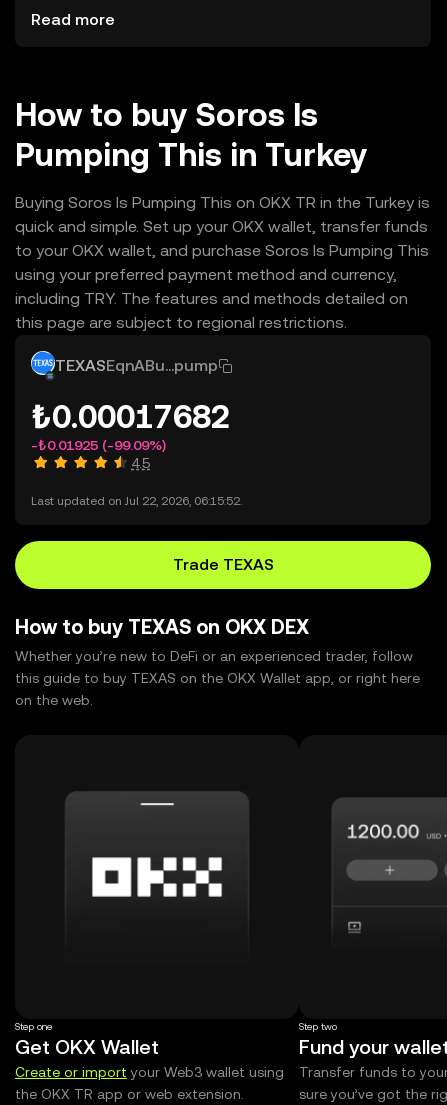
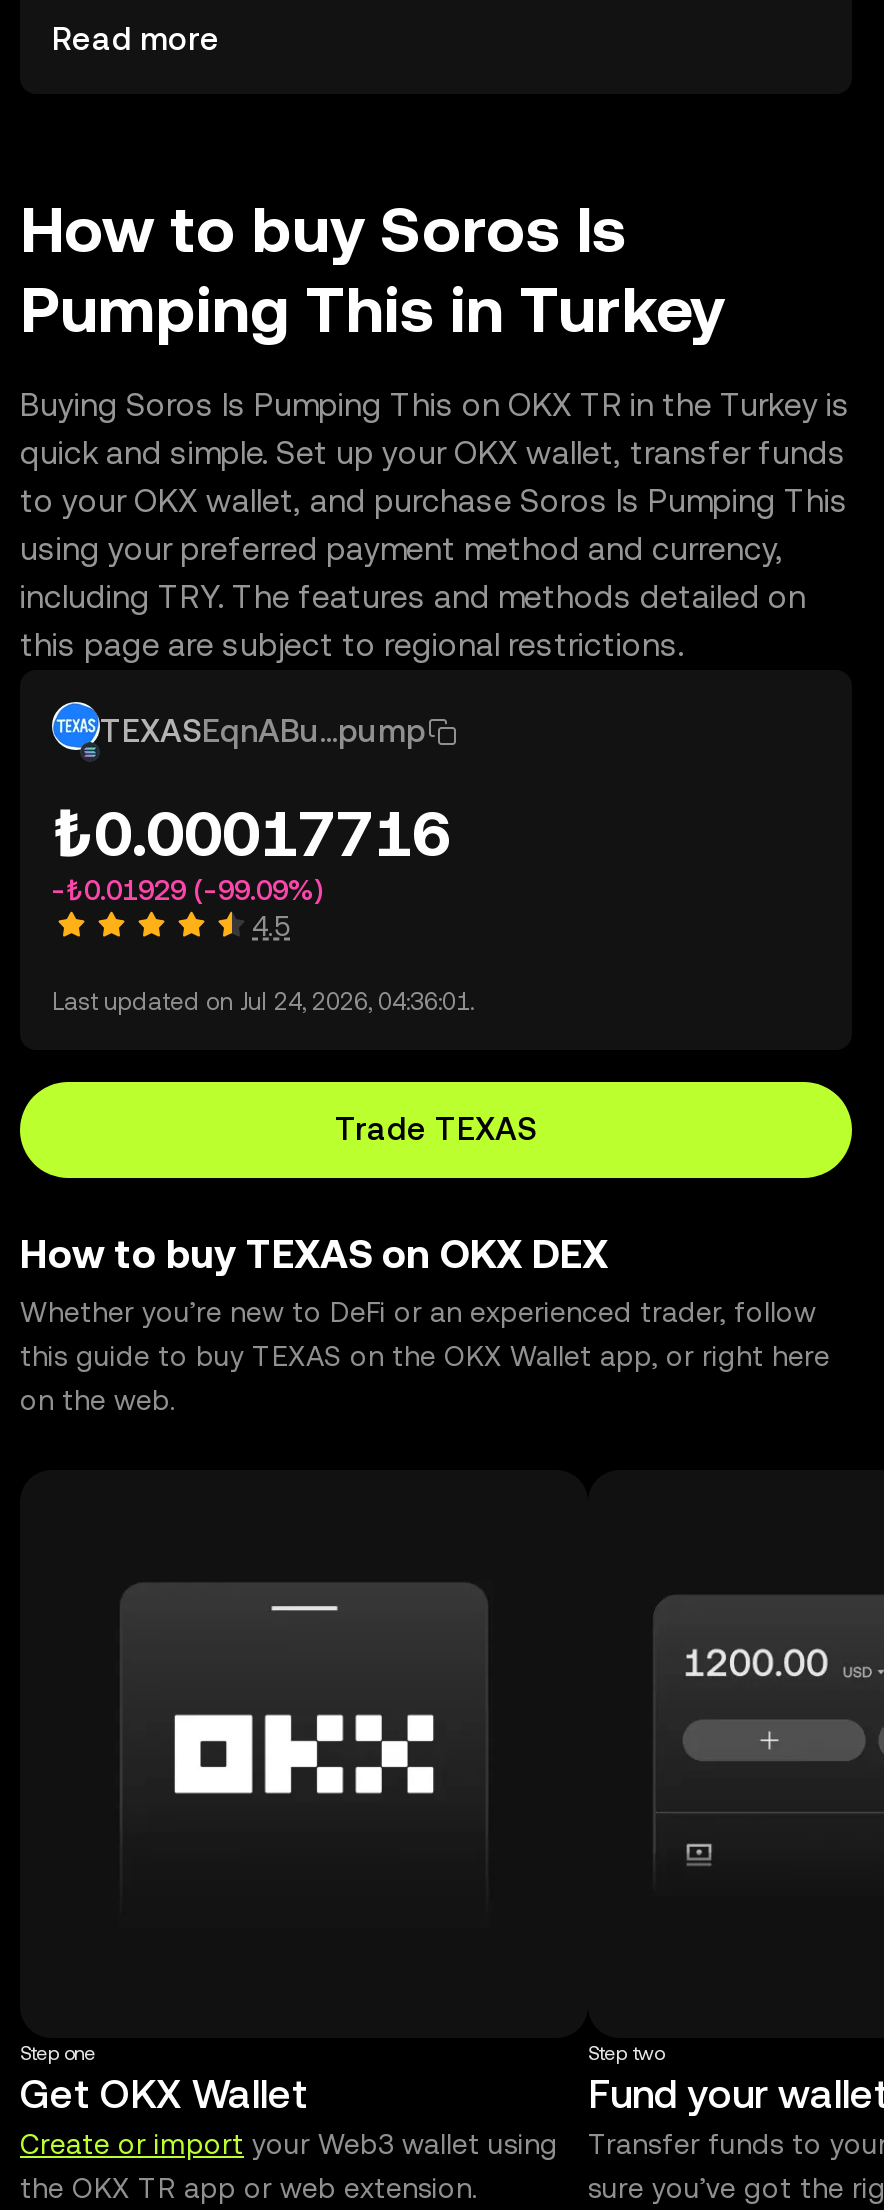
[31,398,230,435] ₺0.00017682 -> [52,796,450,870] ₺0.00017716
[31,437,166,453] -₺0.01925 (-99.09%) -> [52,874,322,906] -₺0.01929 (-99.09%)
[31,494,242,508] Last updated on Jul 22, 2026, 06:15:52. -> [52,988,474,1016] Last updated on Jul 24, 2026, 04:36:01.

